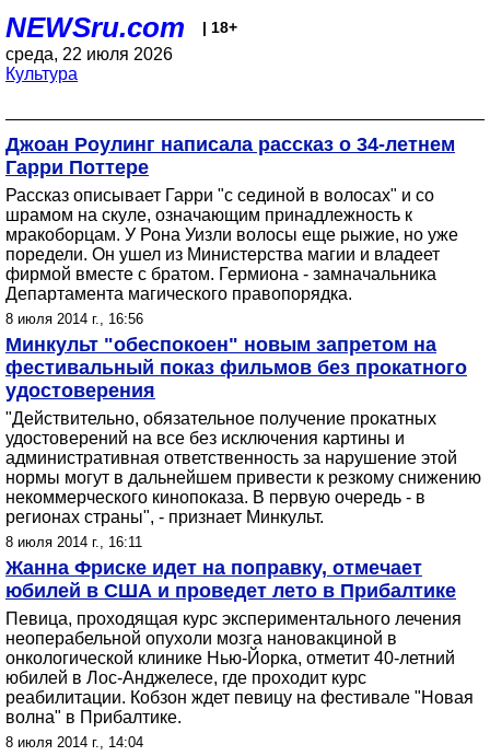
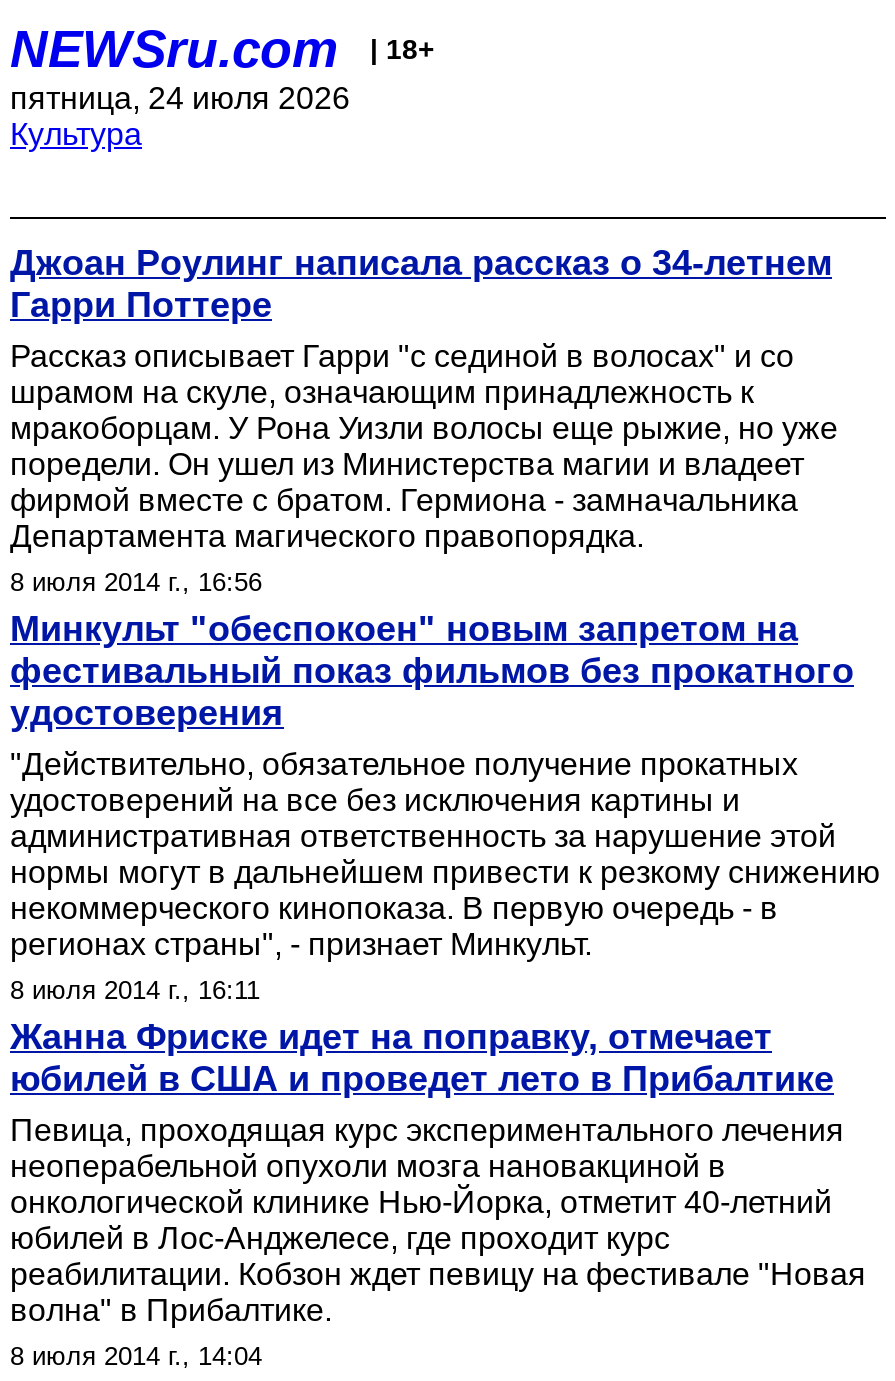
[5,45,173,63] среда, 22 июля 2026 -> [10,81,350,115] пятница, 24 июля 2026

